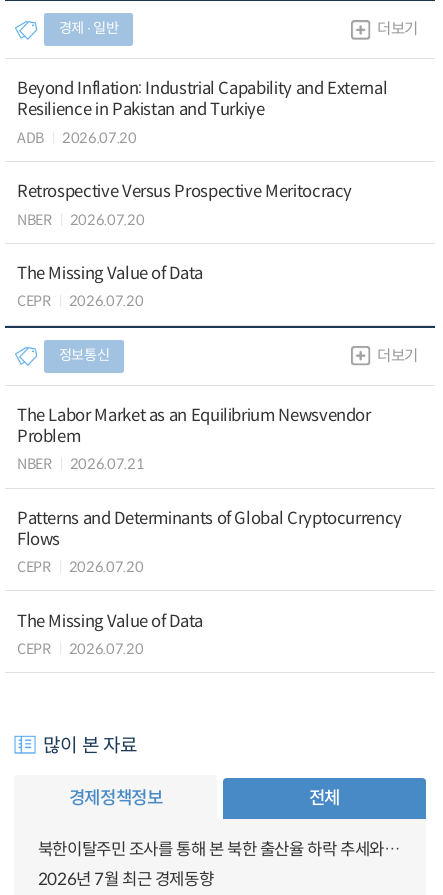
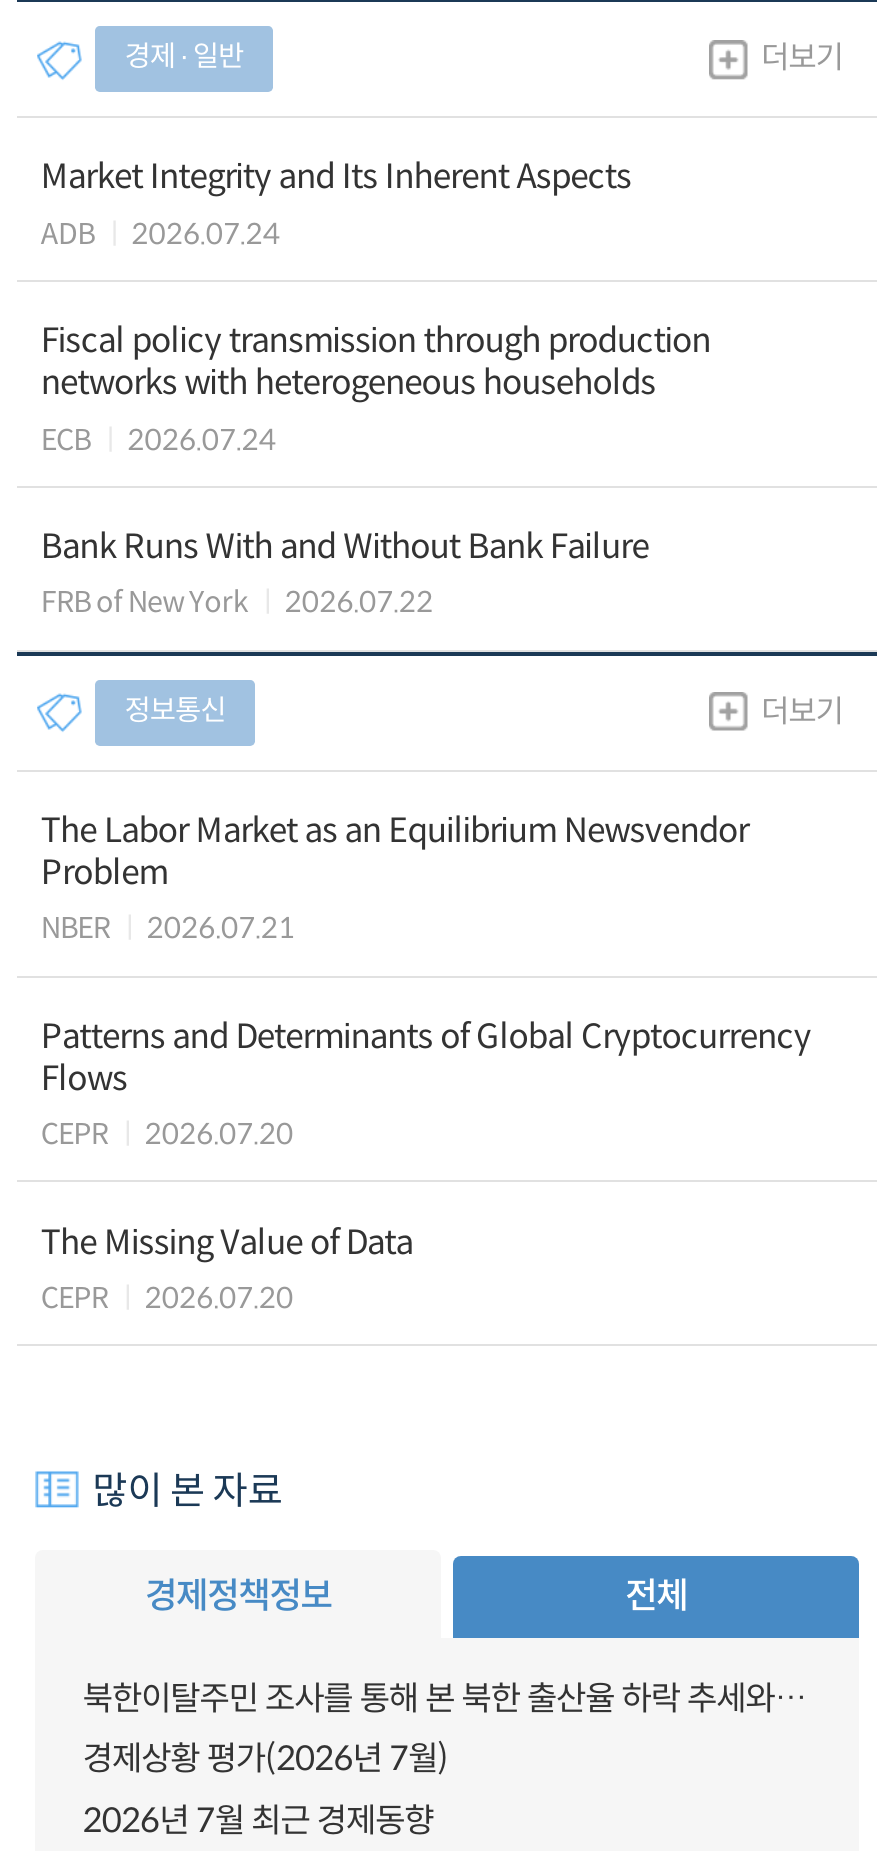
[17,78,387,120] Beyond Inflation: Industrial Capability and External | Resilience in Pakistan and Turkiye -> [41,157,631,199] Market Integrity and Its Inherent Aspects
[17,129,136,147] ADB 2026.07.20 -> [41,215,280,251] ADB 2026.07.24
moved [17,129,44,147] -> [41,215,95,251]: ADB
[17,181,352,228] Retrospective Versus Prospective Meritocracy | NBER | 2026.07.20 -> [41,320,711,457] Fiscal policy transmission through production | networks with heterogeneous households | ECB | 2026.07.24
[17,263,203,310] The Missing Value of Data | CEPR | 2026.07.20 -> [41,526,649,621] Bank Runs With and Without Bank Failure | FRB of New York | 2026.07.22
none -> [83,1739,448,1781] 경제상황 평가(2026년 7월)

